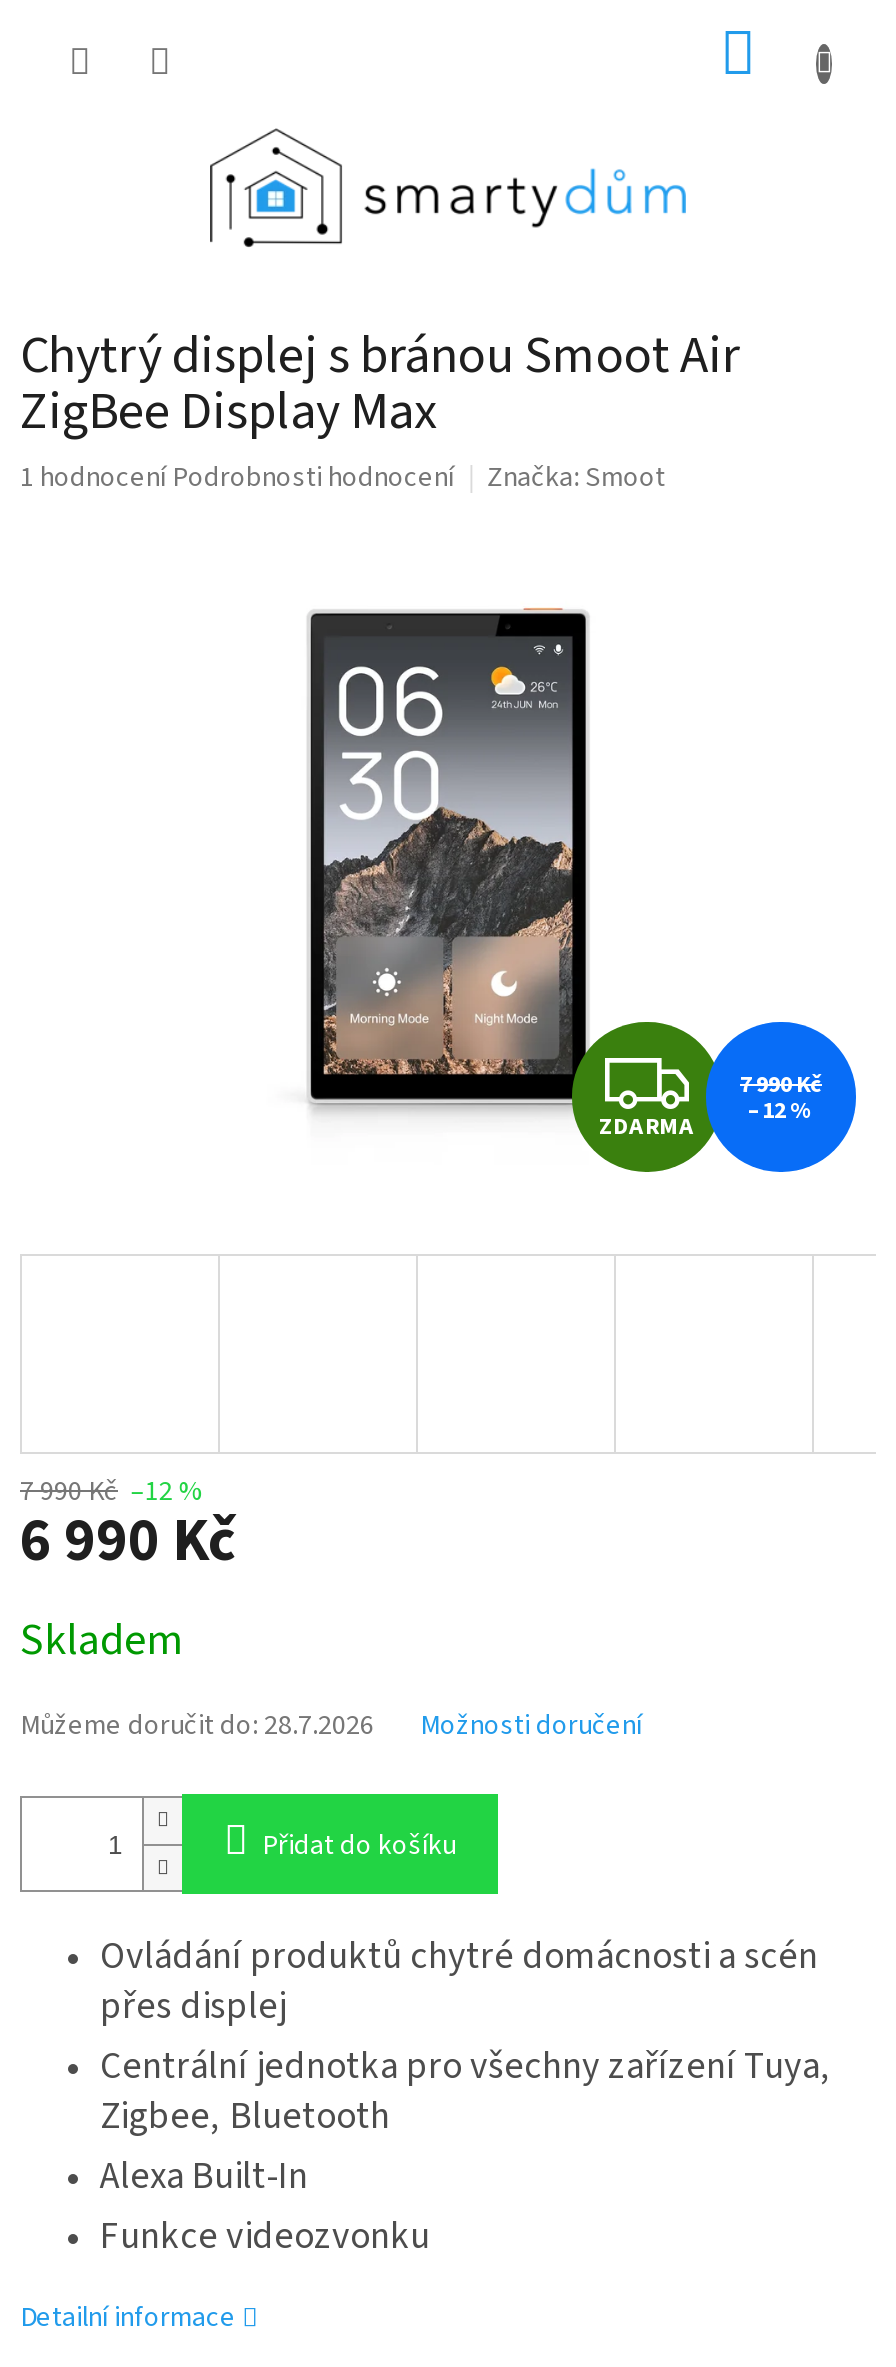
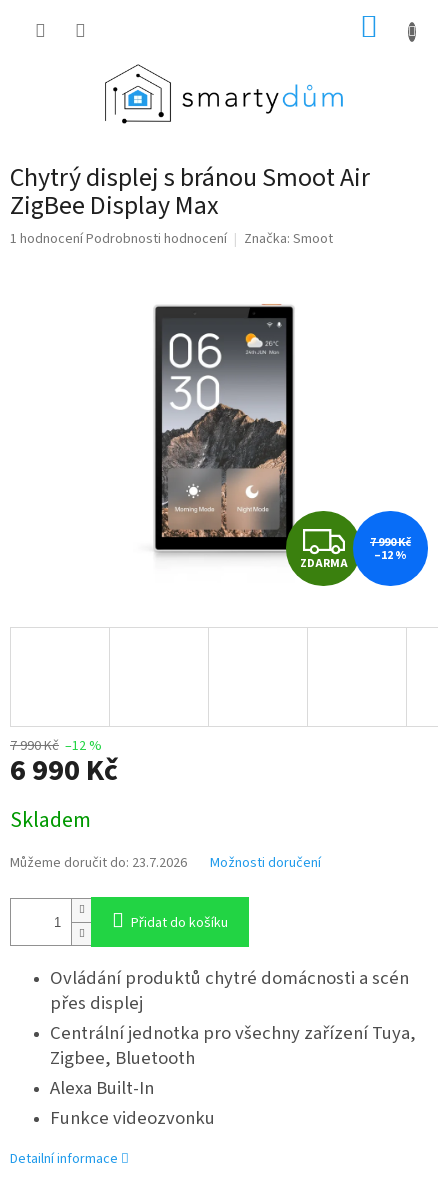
[20,1707,374,1747] Můžeme doručit do: 28.7.2026 -> [10,853,187,873] Můžeme doručit do: 23.7.2026

